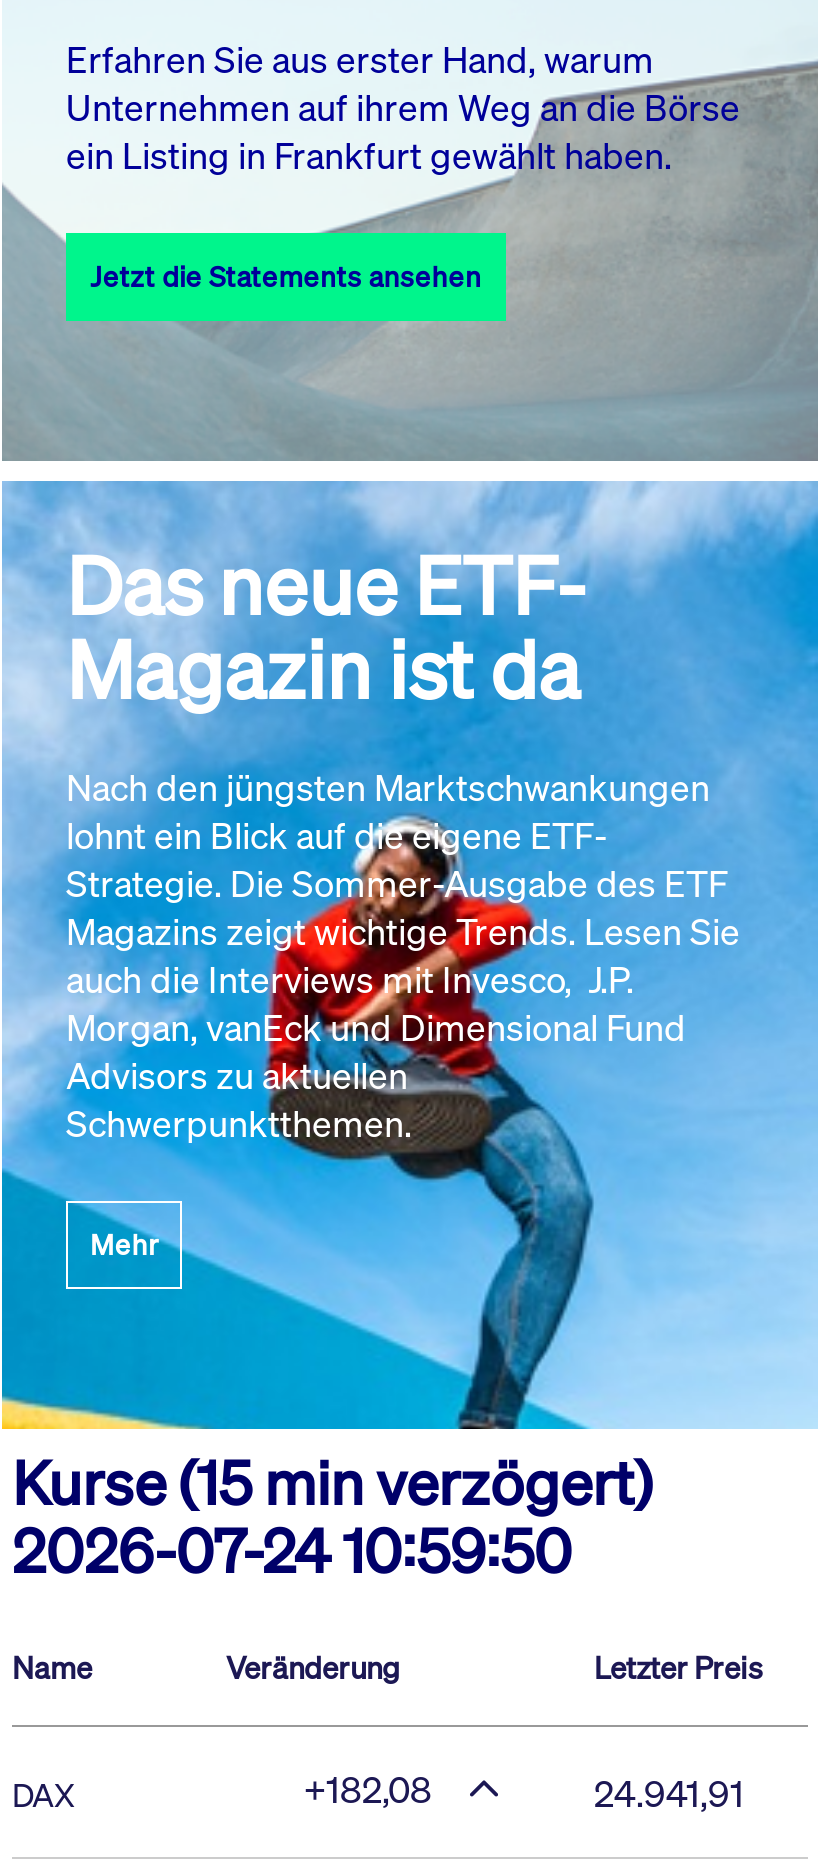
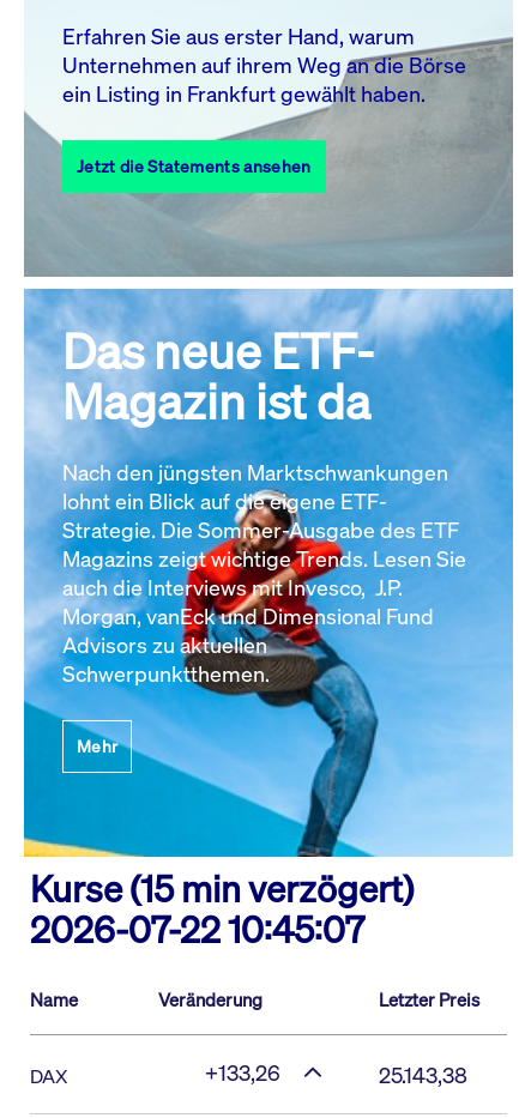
[12,1511,572,1591] 2026-07-24 10:59:50 -> [30,906,364,954] 2026-07-22 10:45:07
[304,1765,432,1813] +182,08 -> [205,1058,280,1087] +133,26
[594,1769,744,1817] 24.941,91 -> [379,1060,467,1089] 25.143,38

